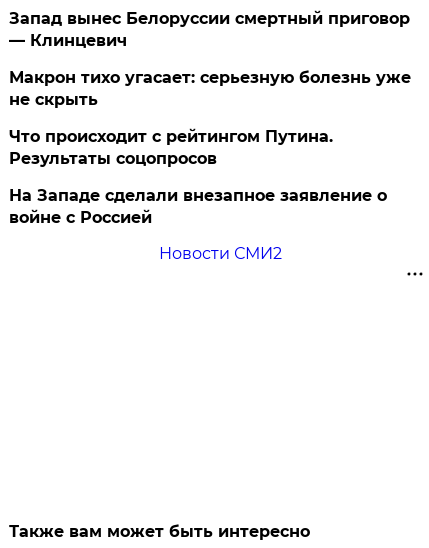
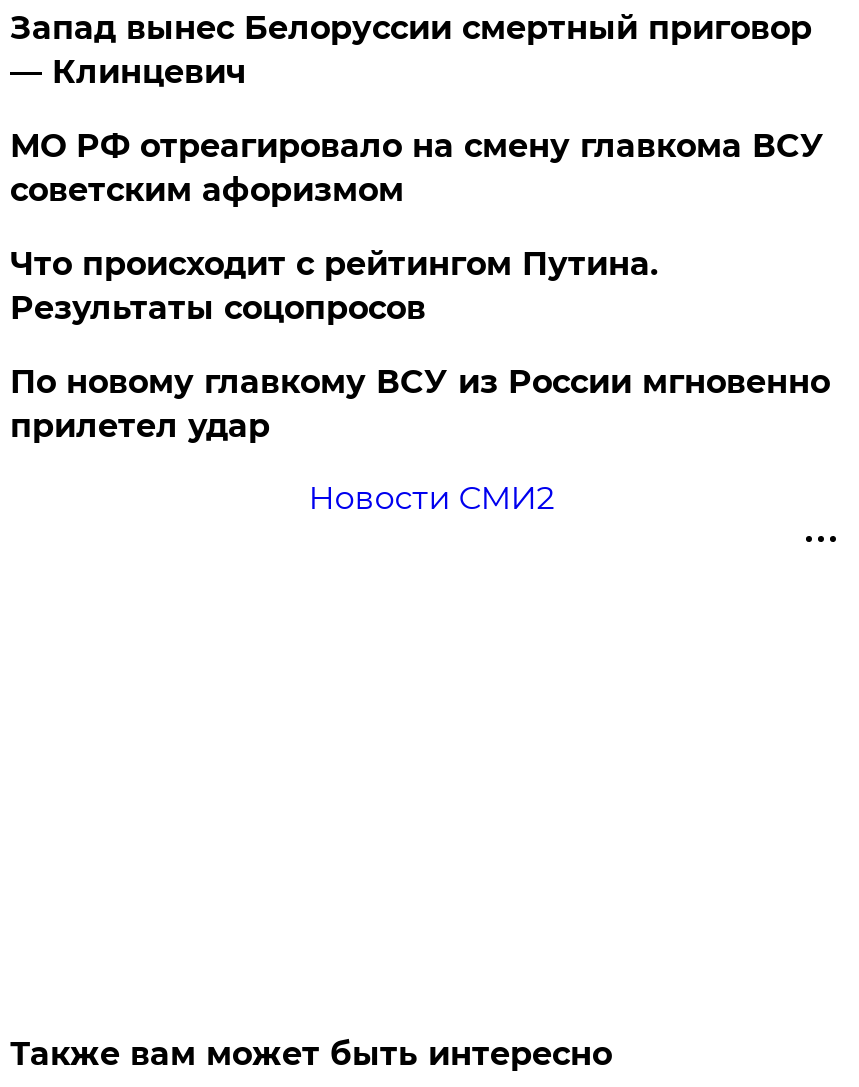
[9,68,411,109] Макрон тихо угасает: серьезную болезнь уже | не скрыть -> [10,127,824,209] МО РФ отреагировало на смену главкома ВСУ | советским афоризмом
[9,186,387,227] На Западе сделали внезапное заявление о | войне с Россией -> [10,363,830,445] По новому главкому ВСУ из России мгновенно | прилетел удар

